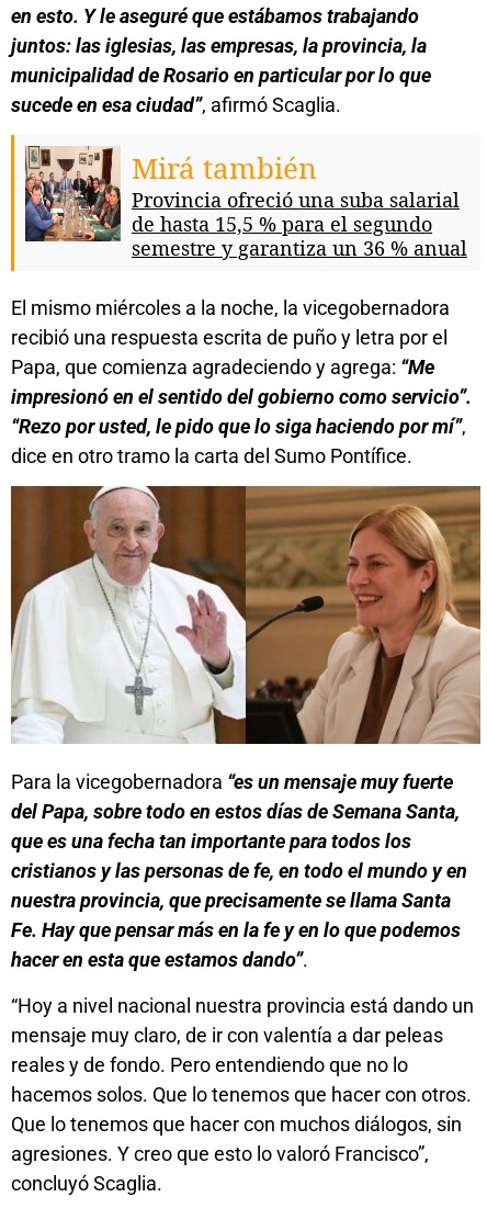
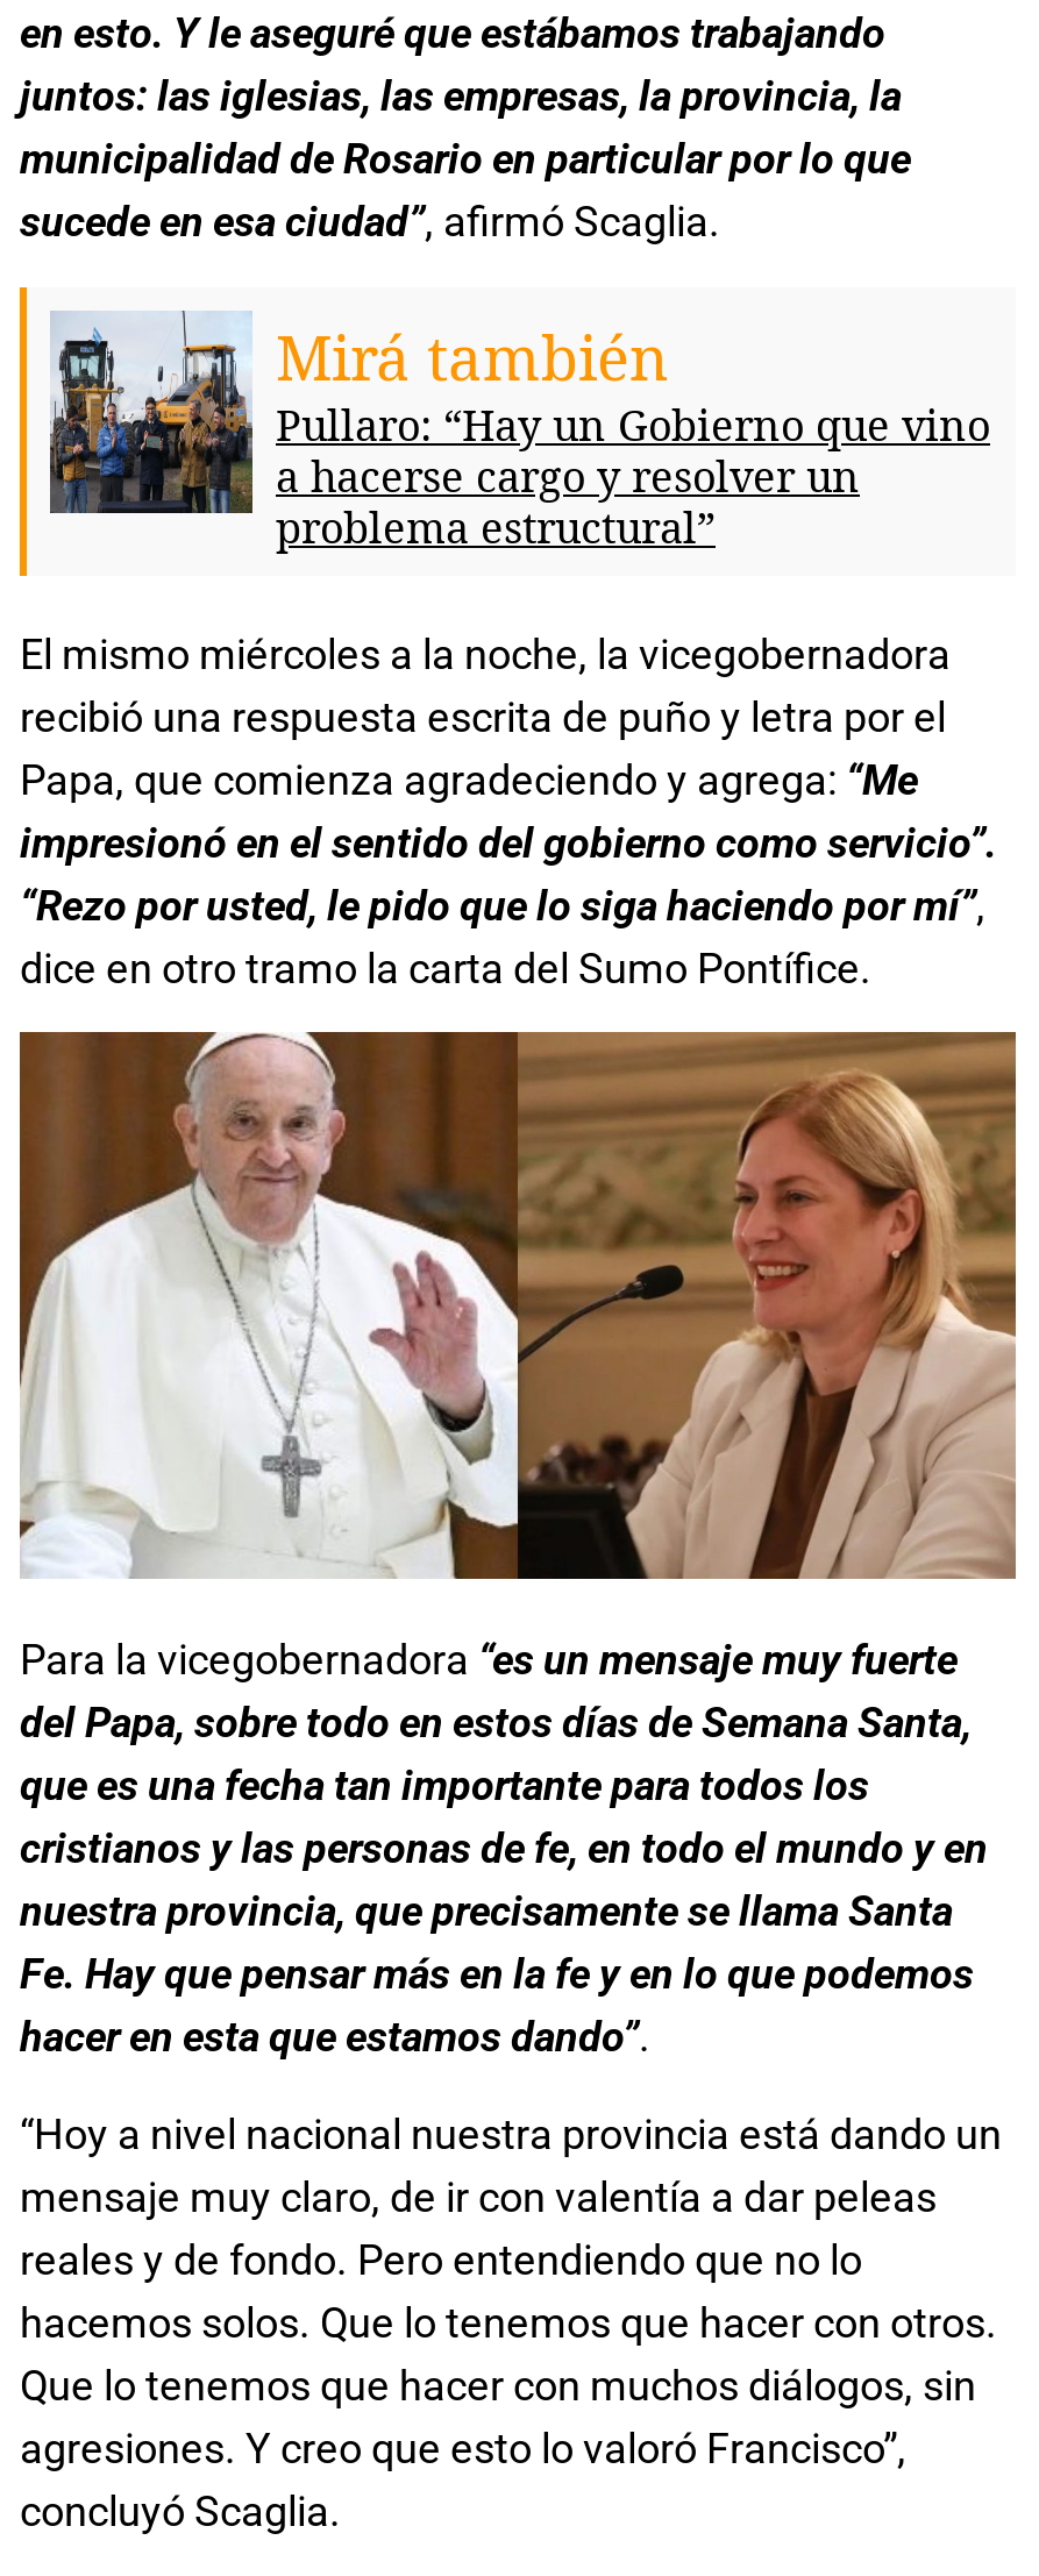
[24,145,467,261] [image] | Provincia ofreció una suba salarial | de hasta 15,5 % para el segundo | semestre y garantiza un 36 % anual -> [50,309,990,554] [image] | Pullaro: “Hay un Gobierno que vino | a hacerse cargo y resolver un | problema estructural”

